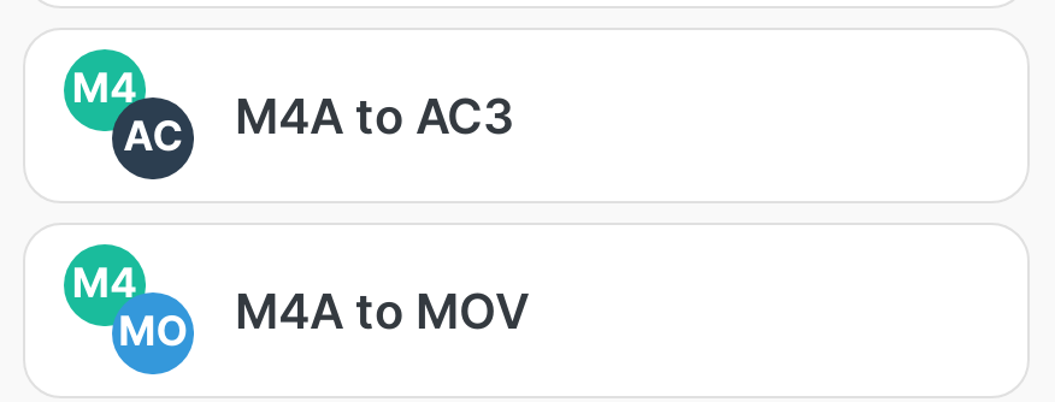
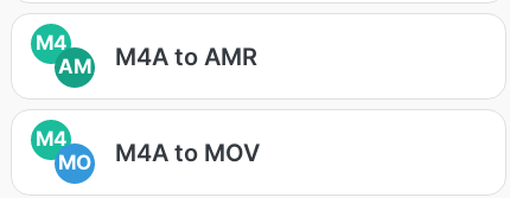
[124,87,514,161] AC | M4A to AC3 -> [58,42,257,78] AM | M4A to AMR

